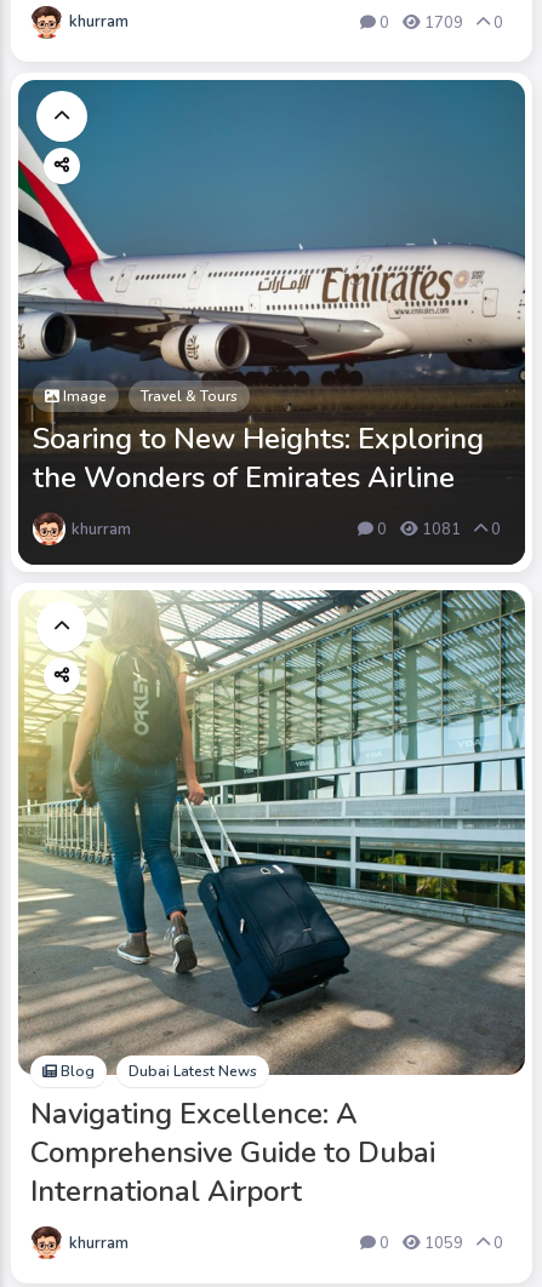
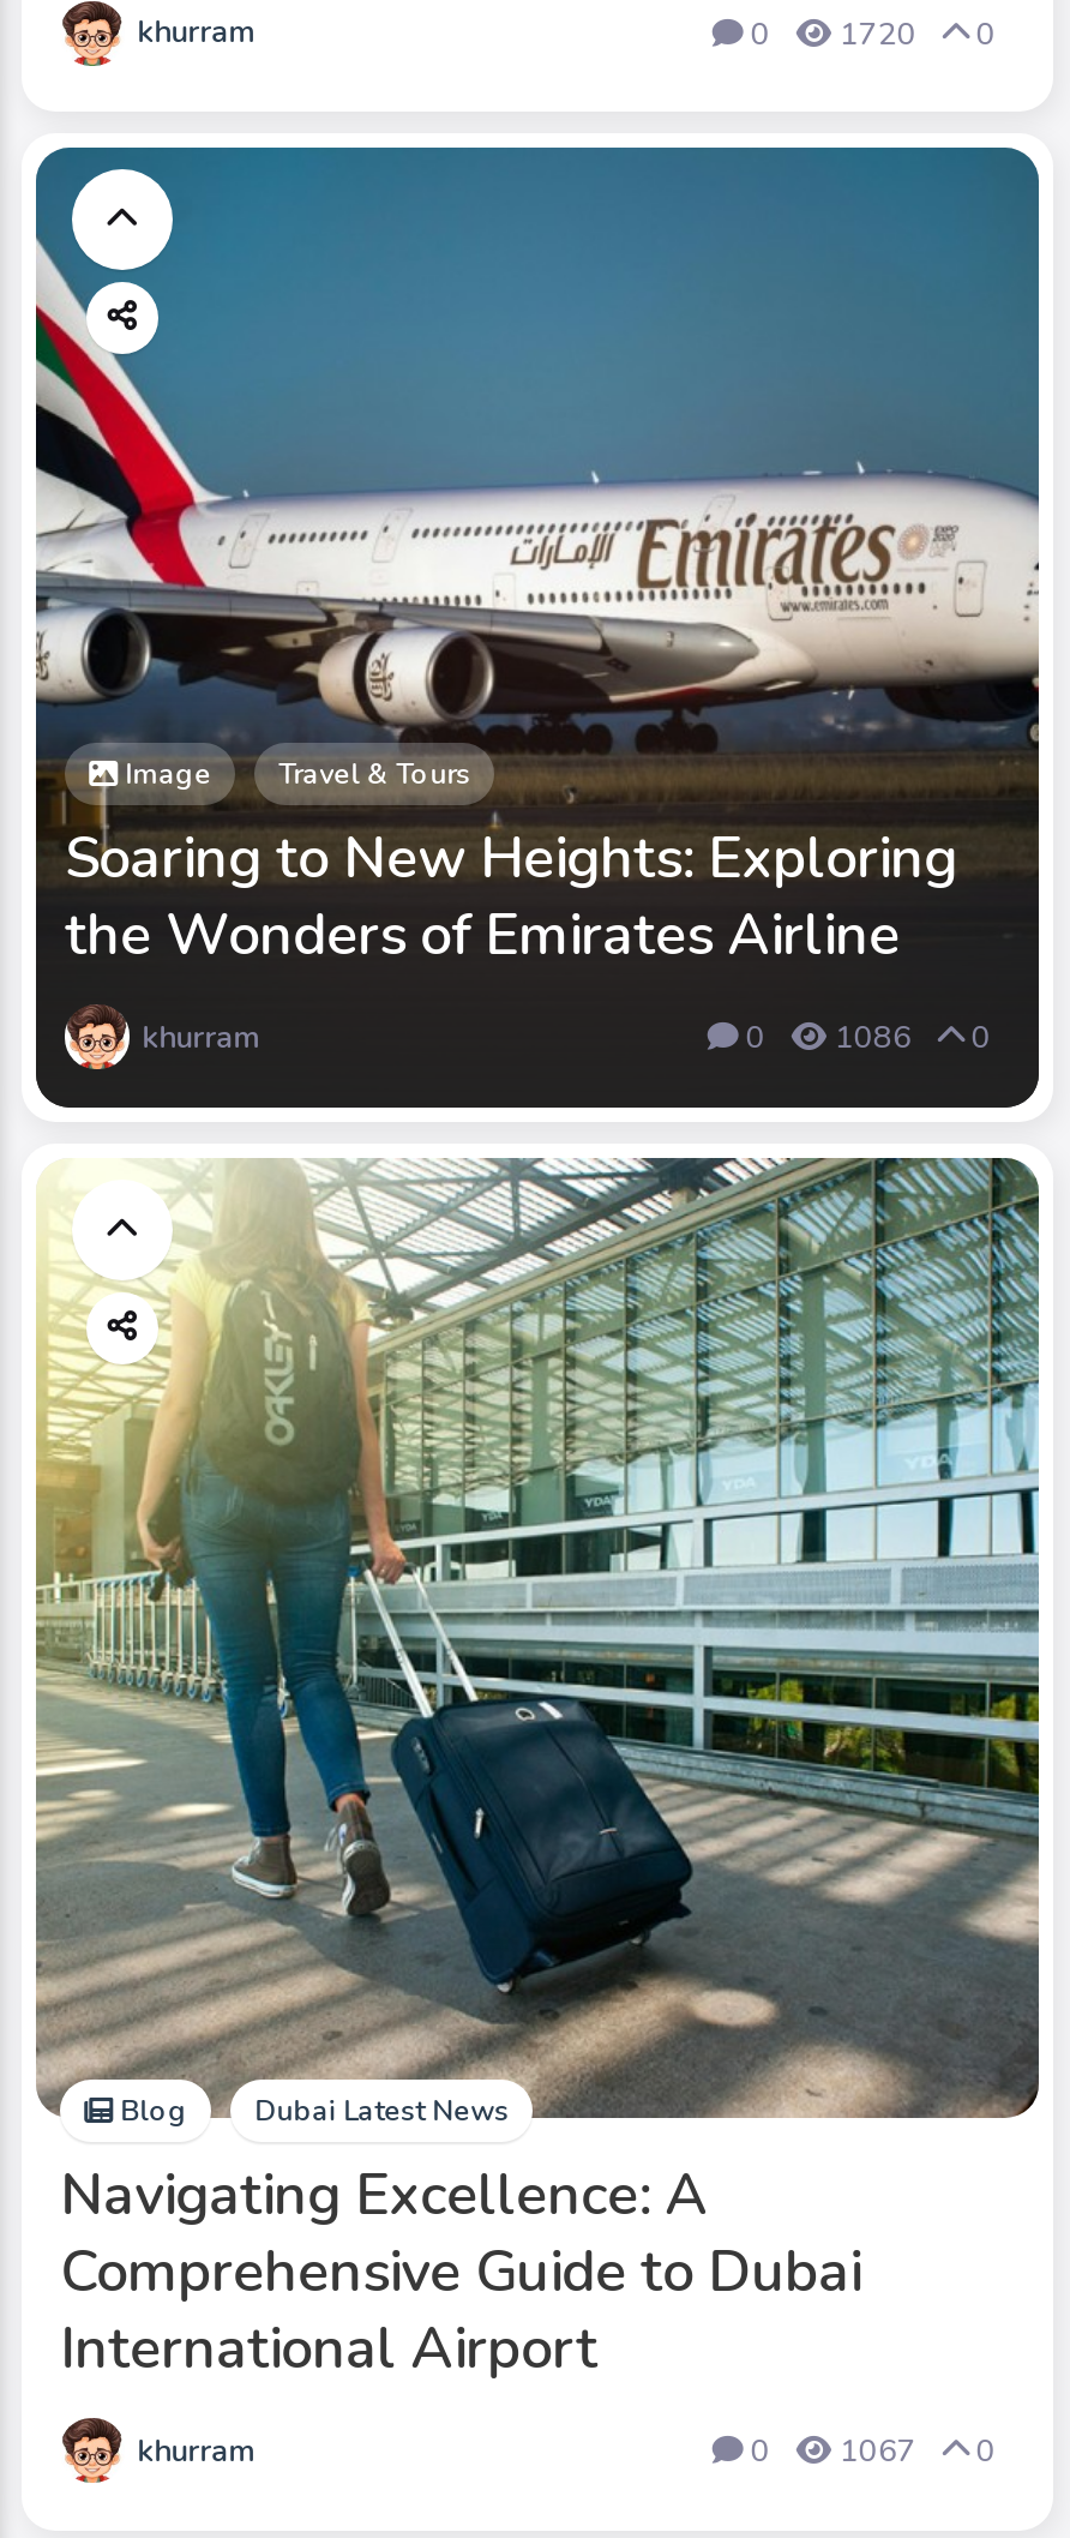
[376,12,503,33] 0 1709 0 -> [743,12,995,55] 0 1720 0
[373,519,501,541] 0 1081 0 -> [739,1017,991,1060] 0 1086 0
[376,1232,503,1254] 0 1059 0 -> [743,2430,995,2473] 0 1067 0

